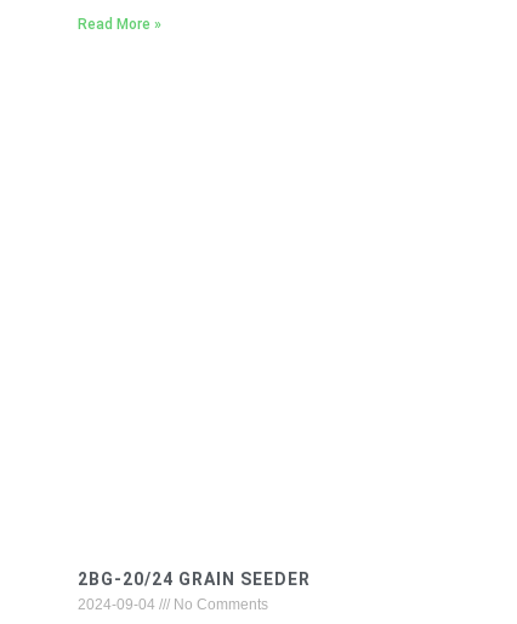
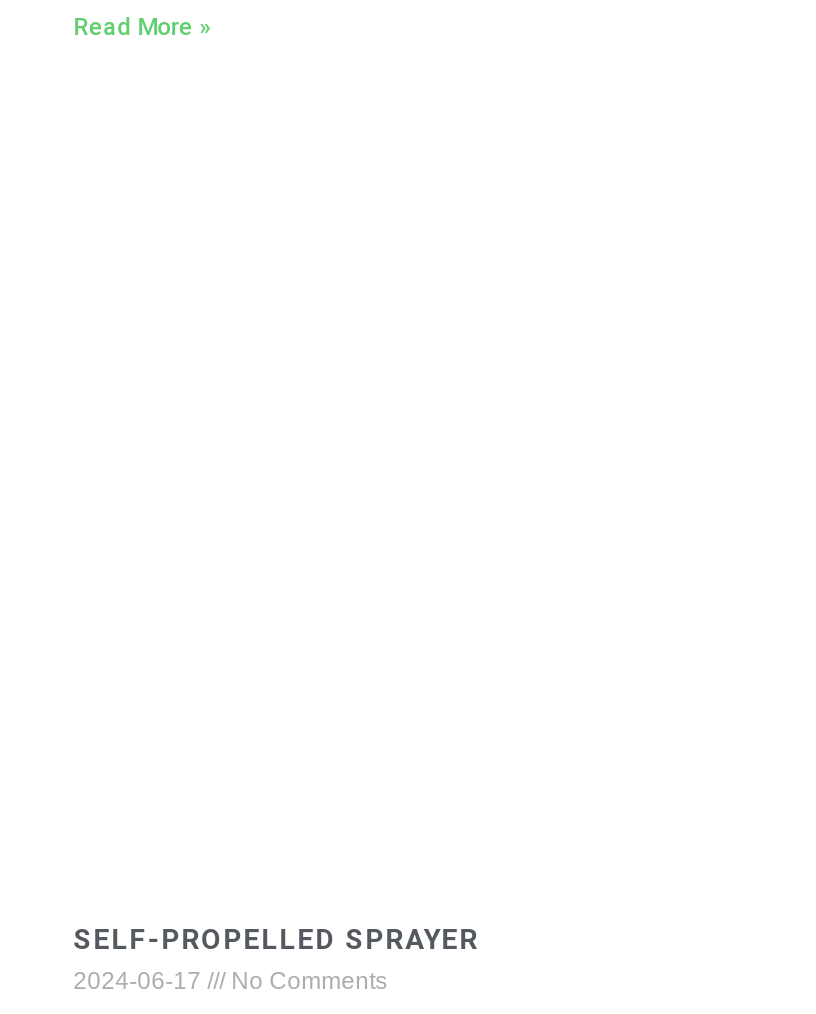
[77,569,310,613] 2BG-20/24 GRAIN SEEDER | 2024-09-04 -> [73,923,479,995] SELF-PROPELLED SPRAYER | 2024-06-17

